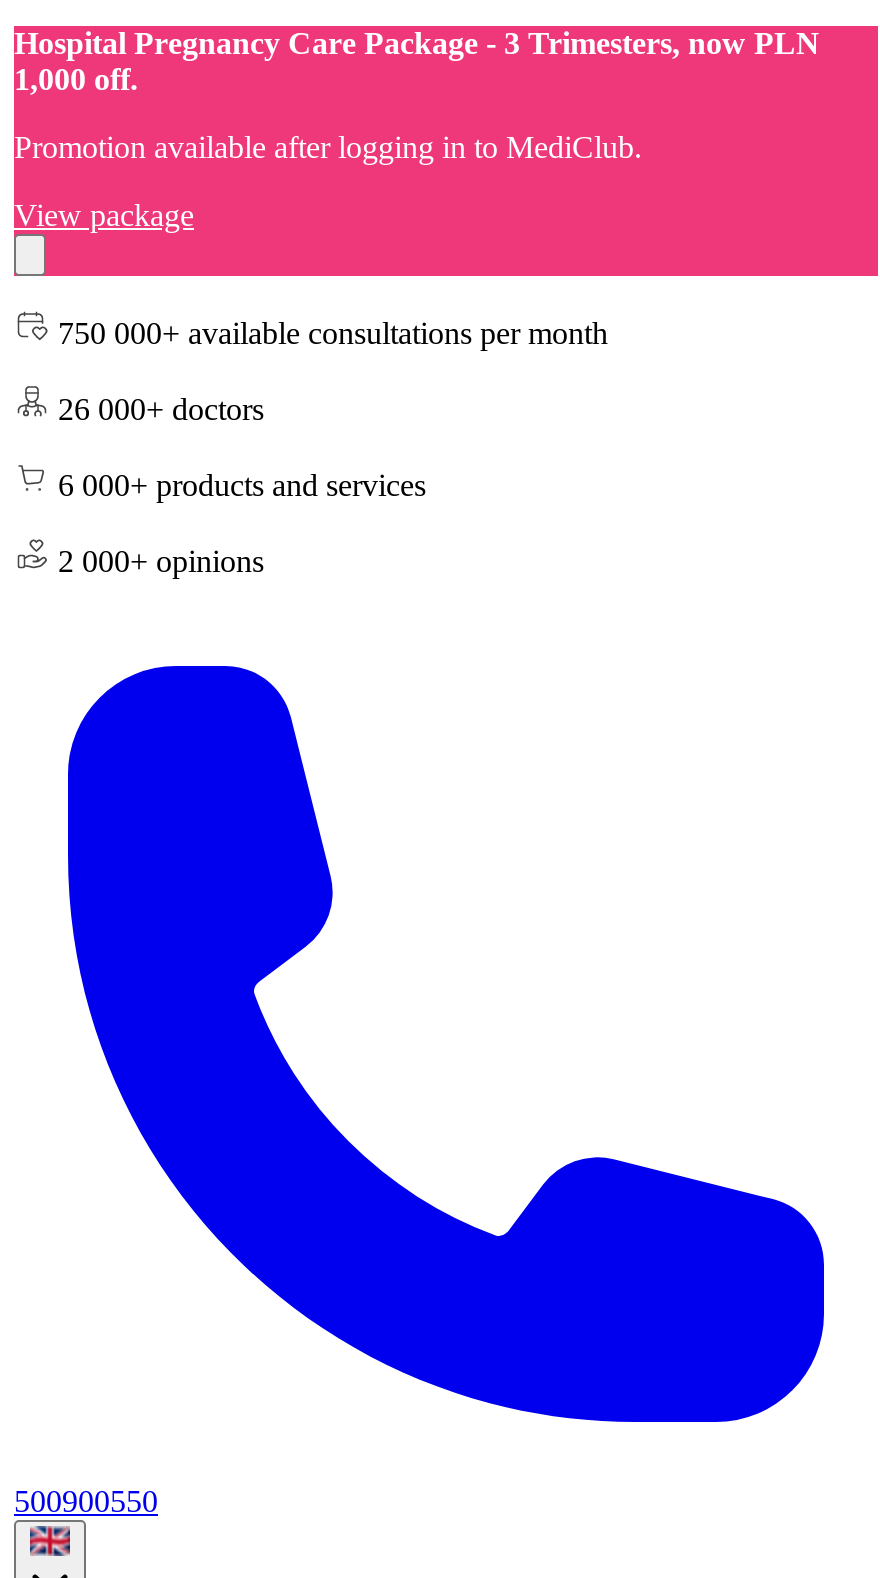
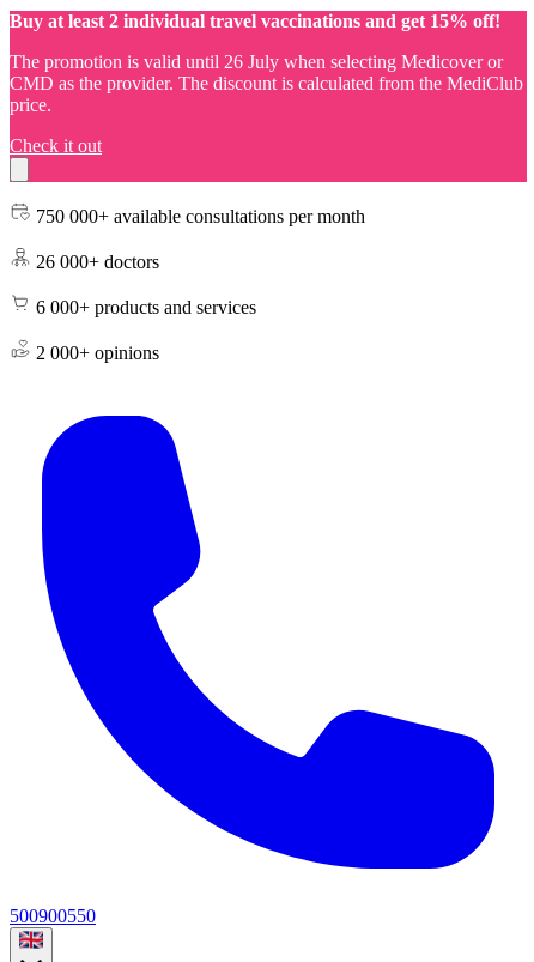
[14,26,820,96] Hospital Pregnancy Care Package - 3 Trimesters, now PLN | 1,000 off. -> [10,11,500,31] Buy at least 2 individual travel vaccinations and get 15% off!
[14,130,642,164] Promotion available after logging in to MediClub. -> [10,52,523,115] The promotion is valid until 26 July when selecting Medicover or | CMD as the provider. The discount is calculated from the MediClub | price.
[14,198,194,232] View package -> [10,135,102,156] Check it out

